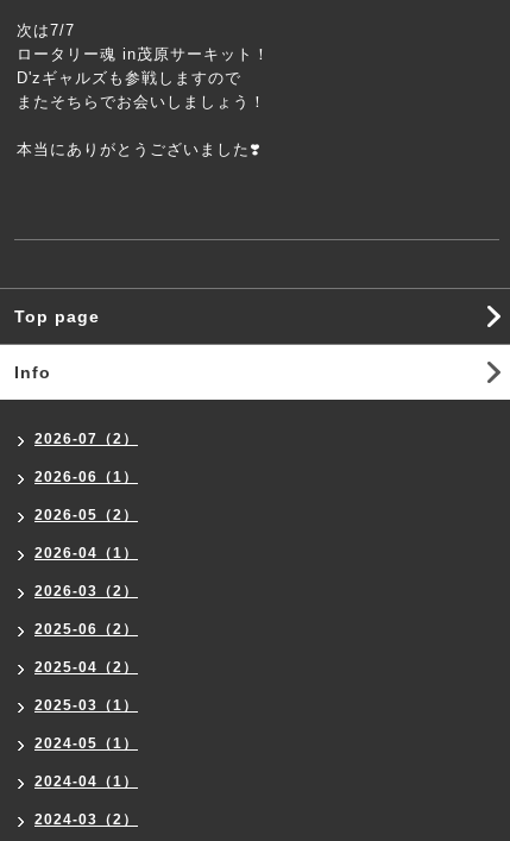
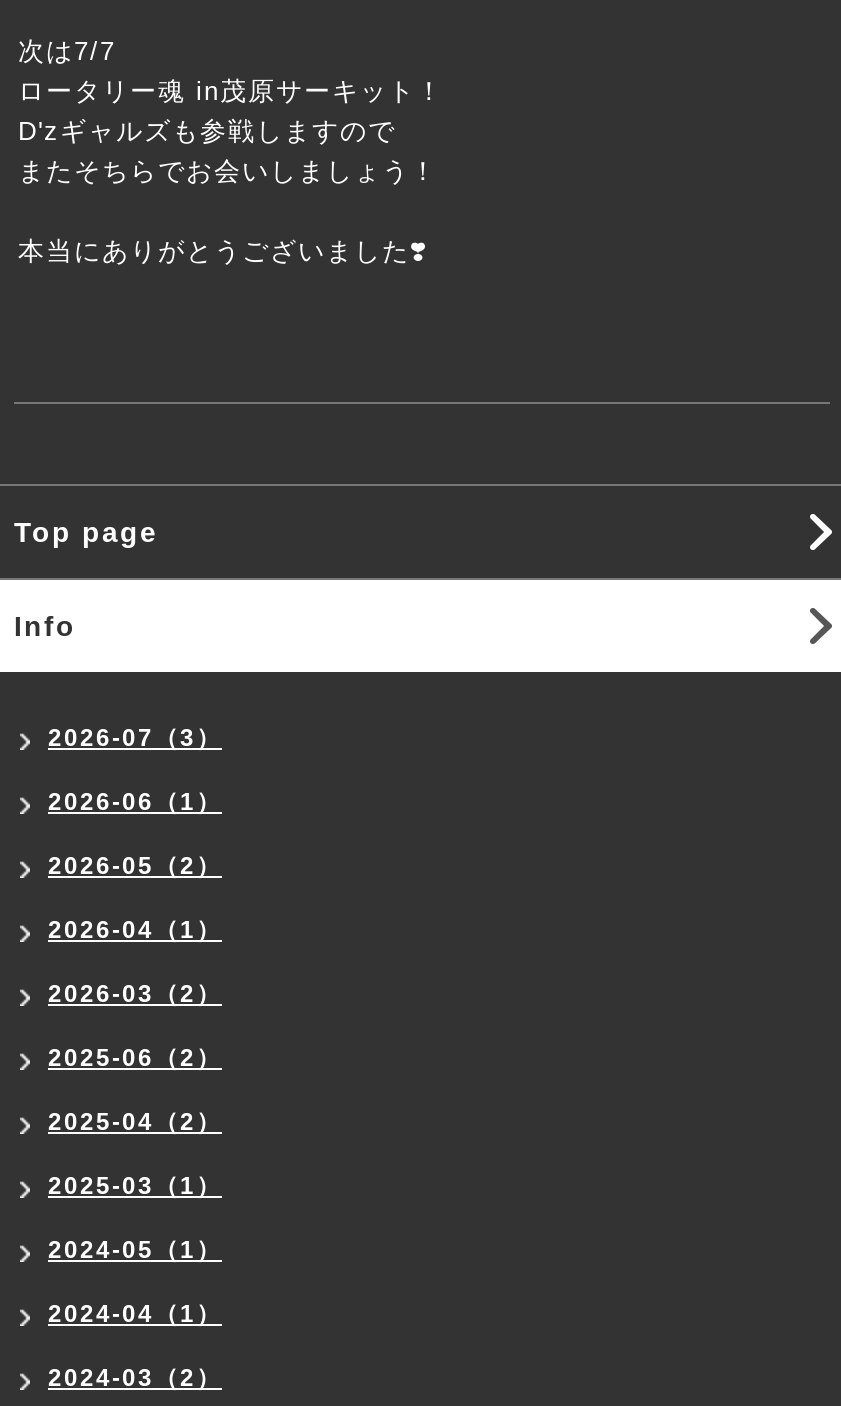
[34,431,138,447] 2026-07（2） -> [48,724,222,752] 2026-07（3）

